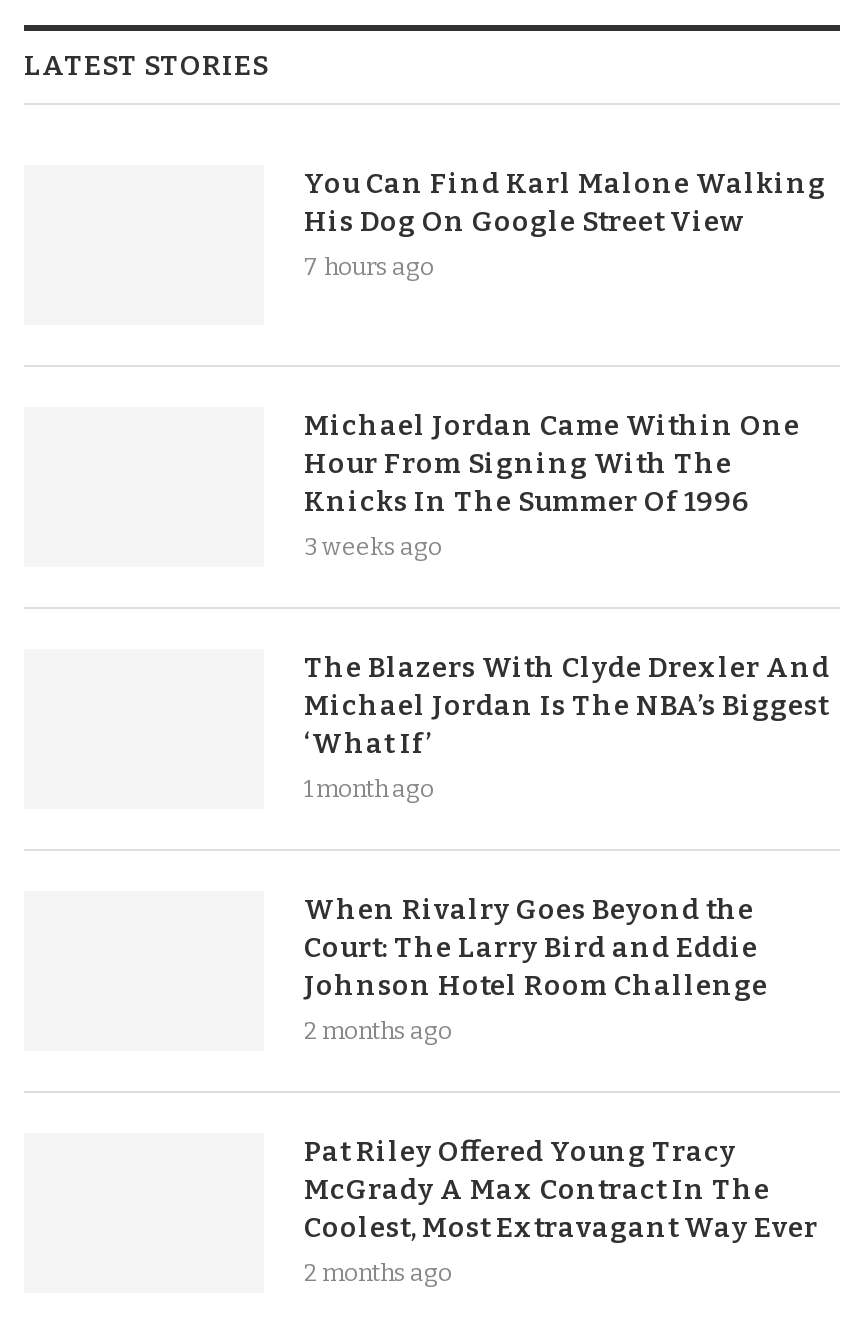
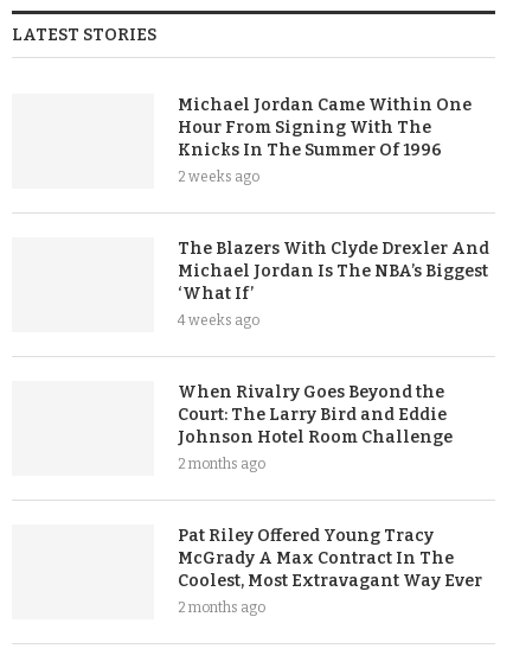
[304,167,826,281] You Can Find Karl Malone Walking | His Dog On Google Street View | 7 hours ago -> none
[304,533,442,561] 3 weeks ago -> [178,168,259,185] 2 weeks ago
[304,775,434,803] 1 month ago -> [178,312,259,329] 4 weeks ago

